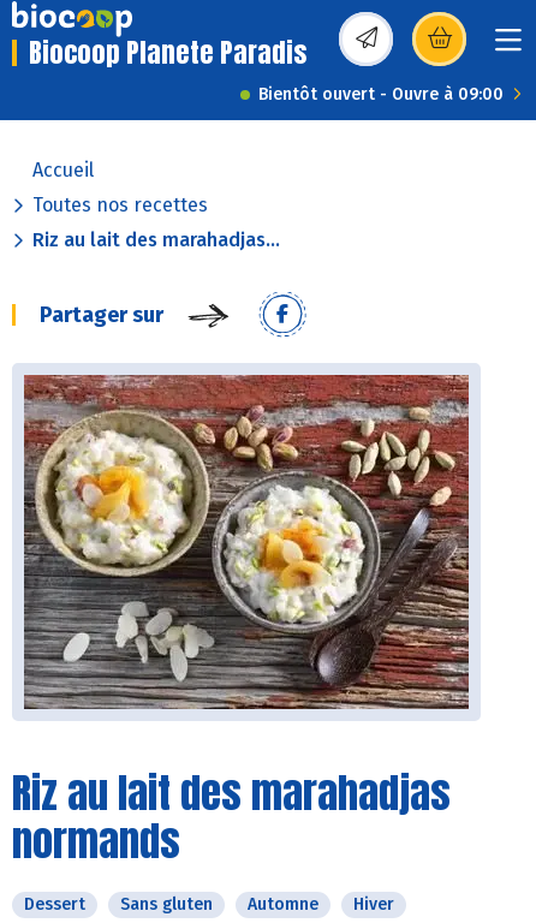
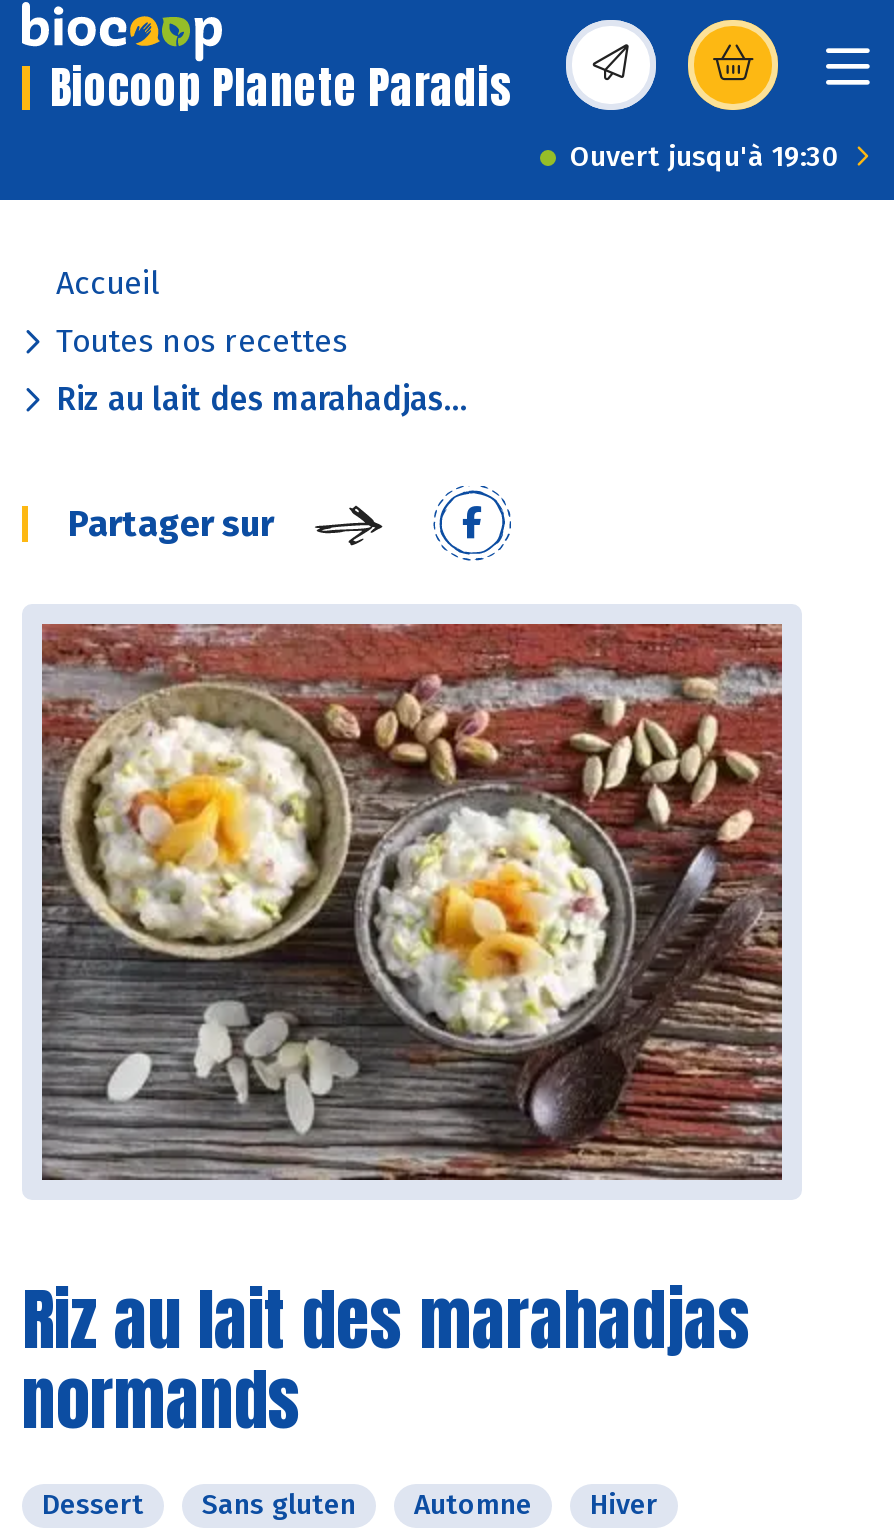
[258,84,504,105] Bientôt ouvert - Ouvre à 09:00 -> [570,140,840,174] Ouvert jusqu'à 19:30

